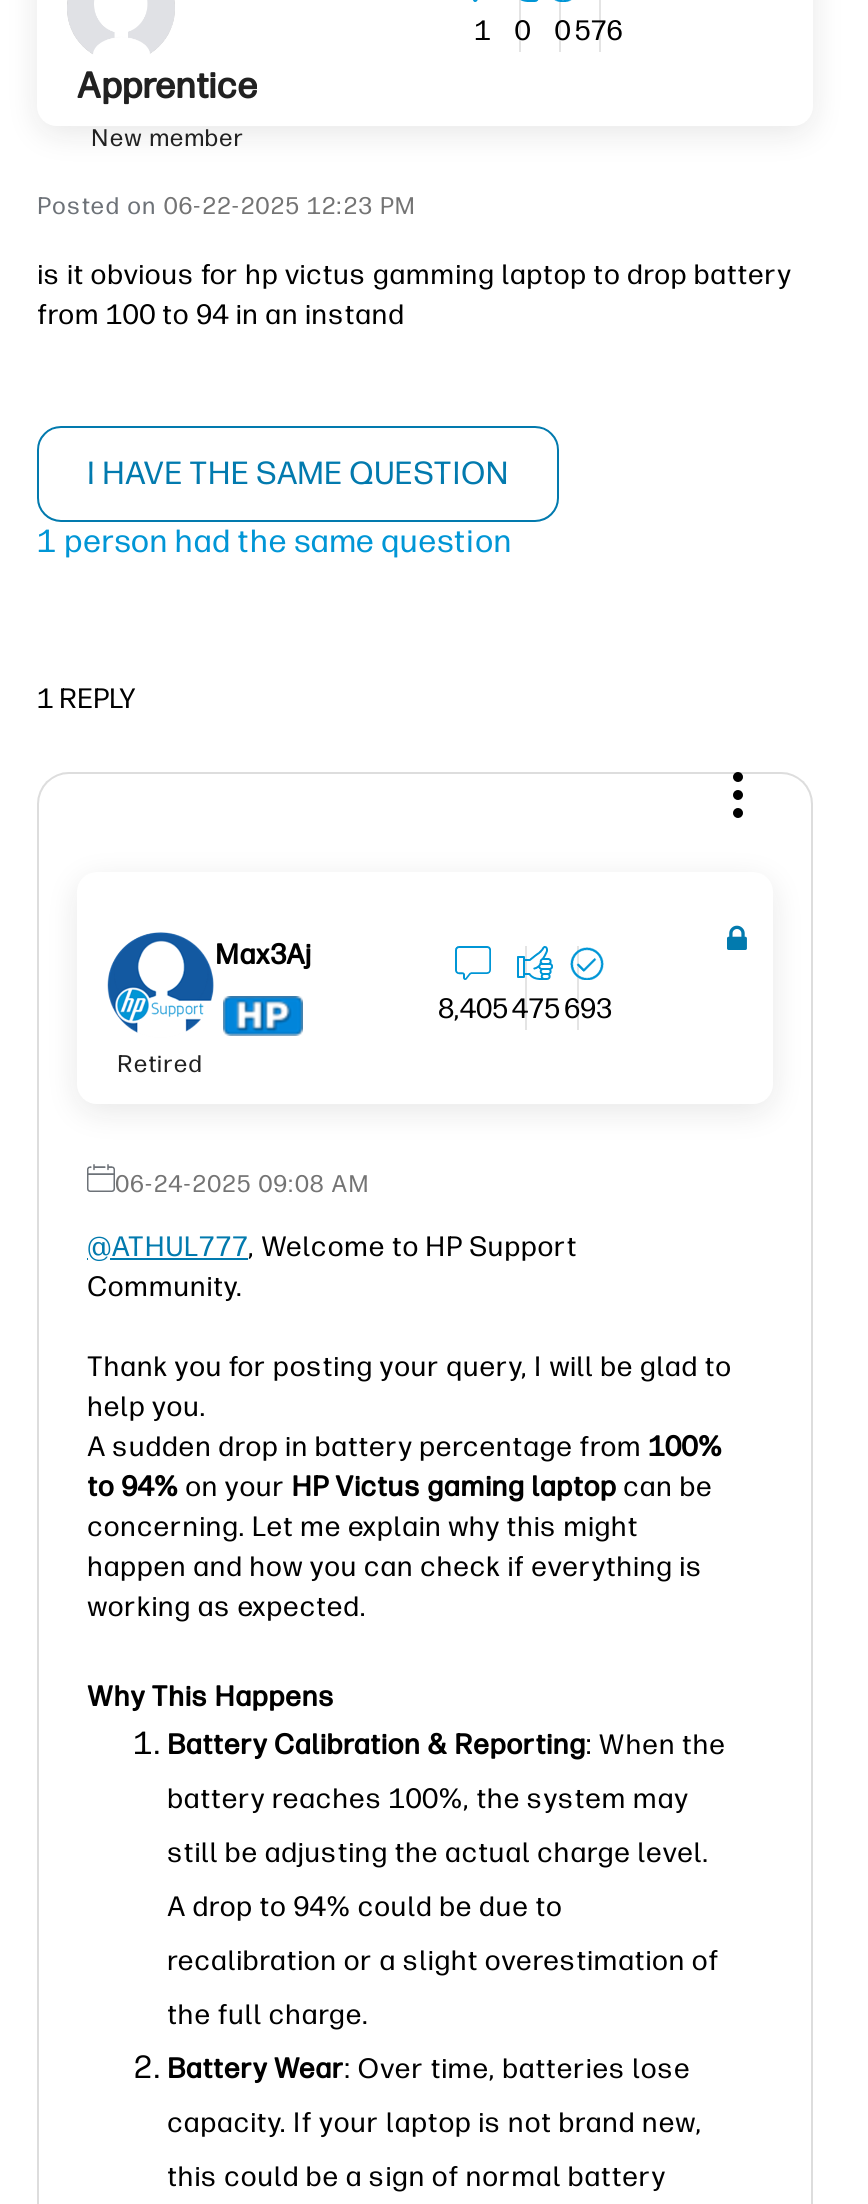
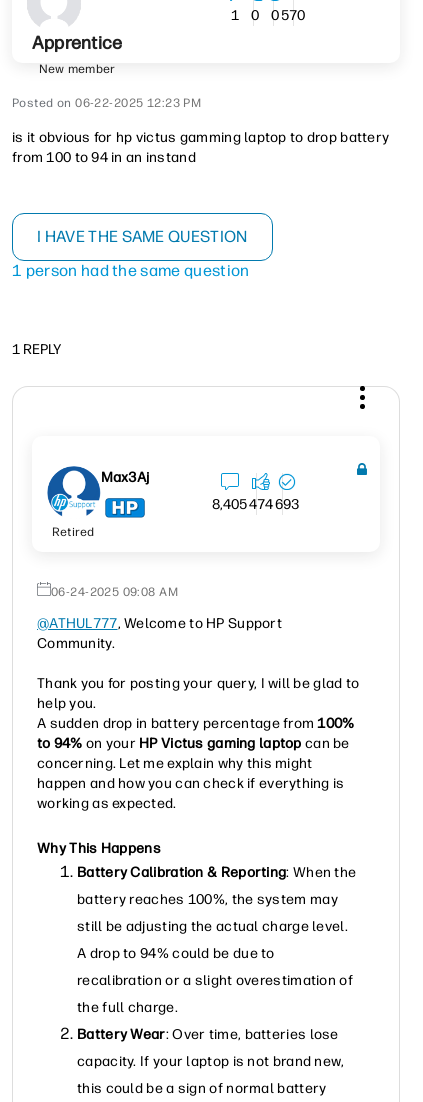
[474,13,622,48] 1 0 0 576 -> [231,6,305,24] 1 0 0 570
[438,992,612,1026] 8,405 475 693 -> [212,496,299,513] 8,405 474 693

